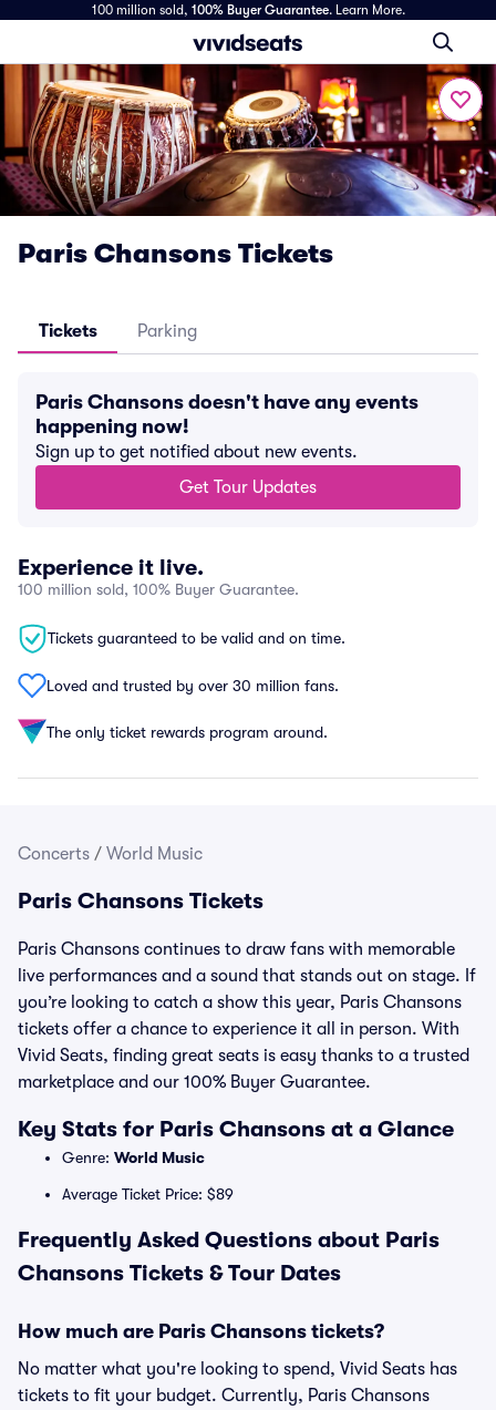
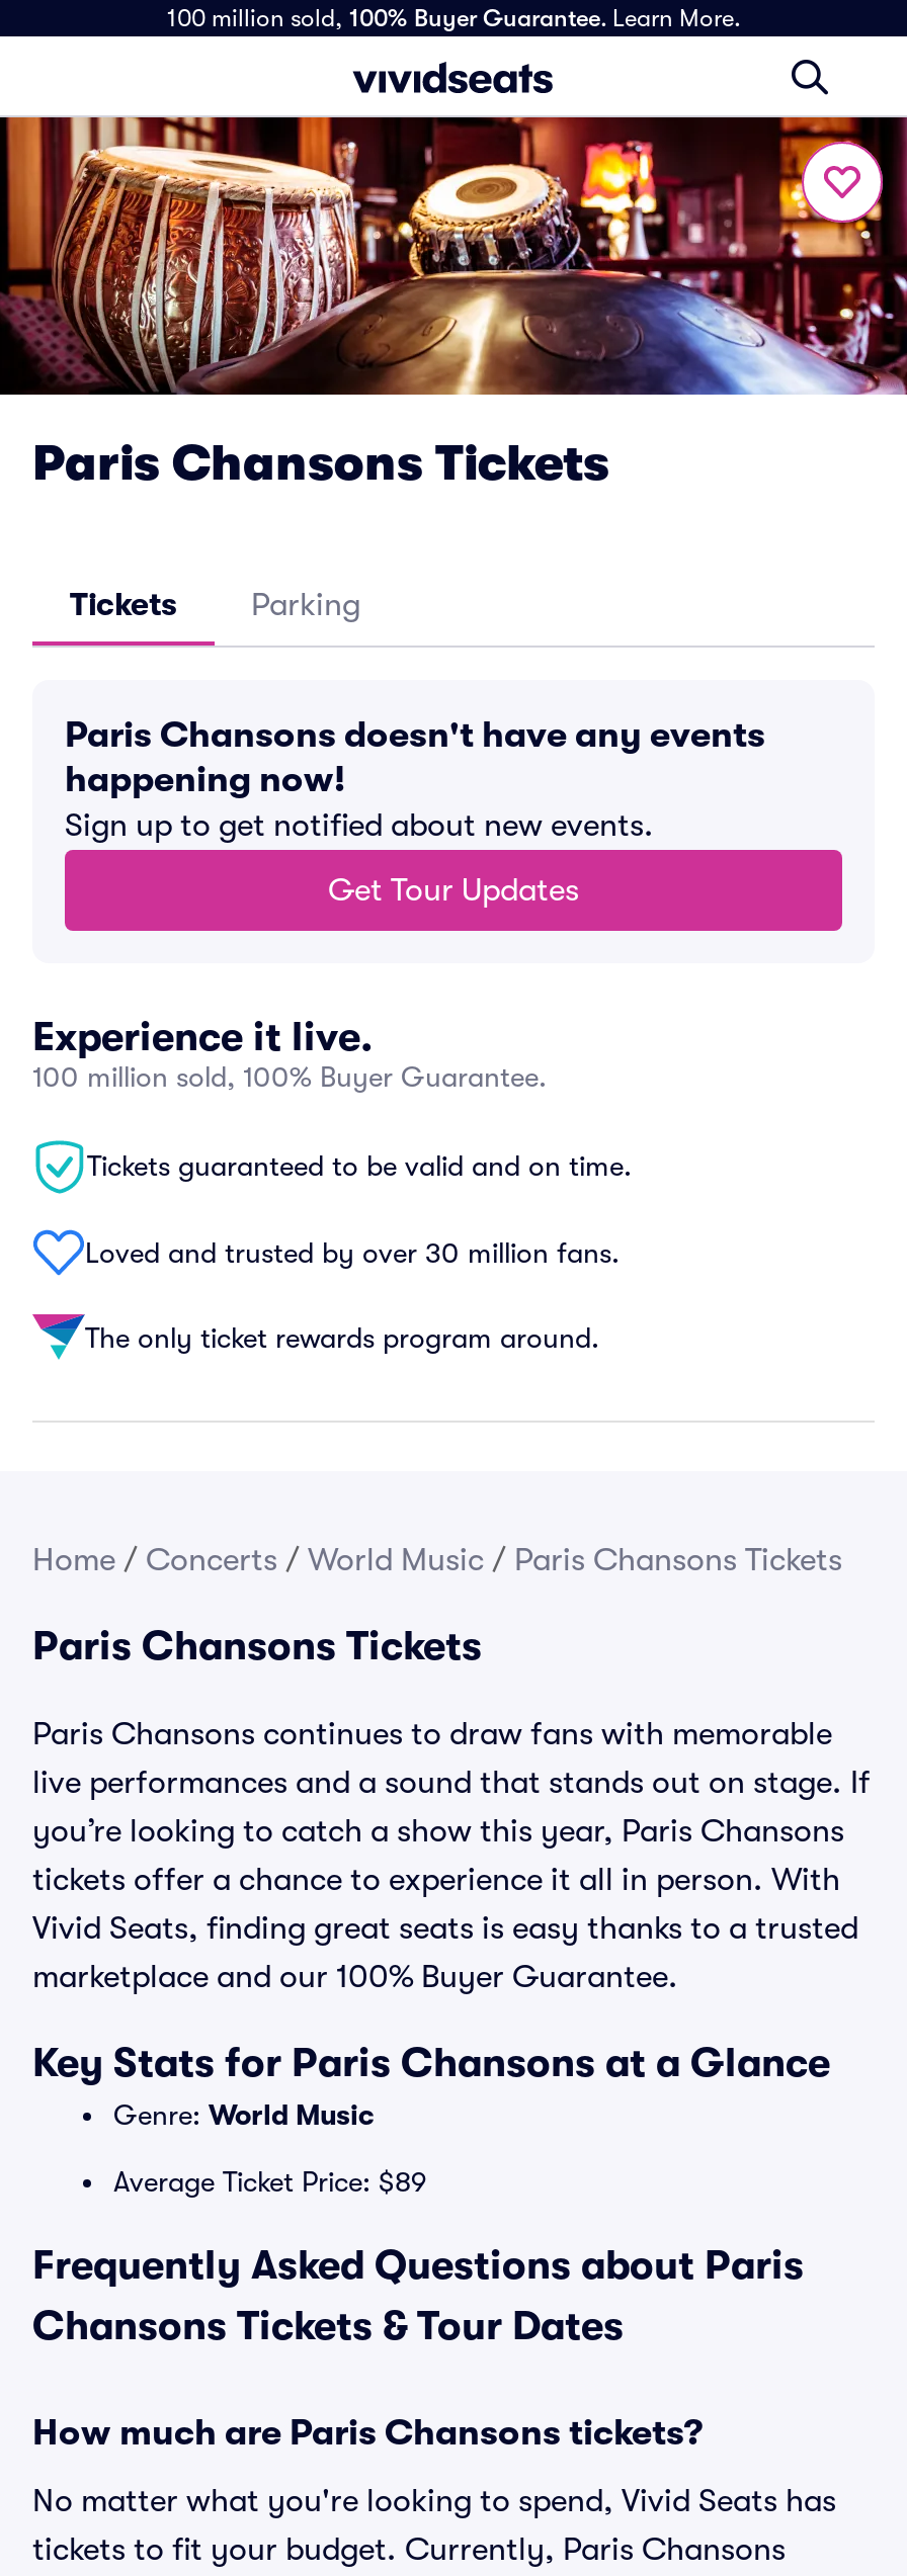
[18,844,203,864] Concerts / World Music -> [32,1542,842,1578] Home / Concerts / World Music / Paris Chansons Tickets

